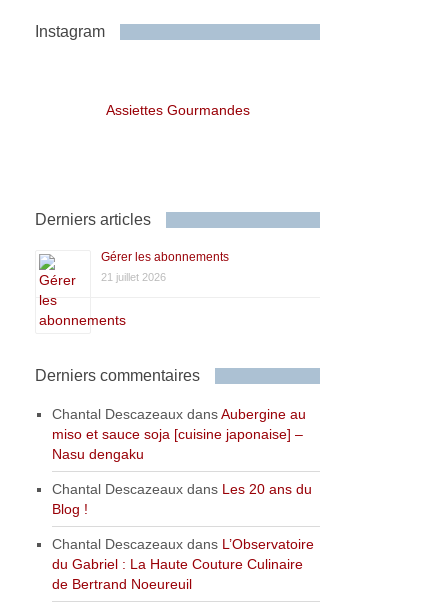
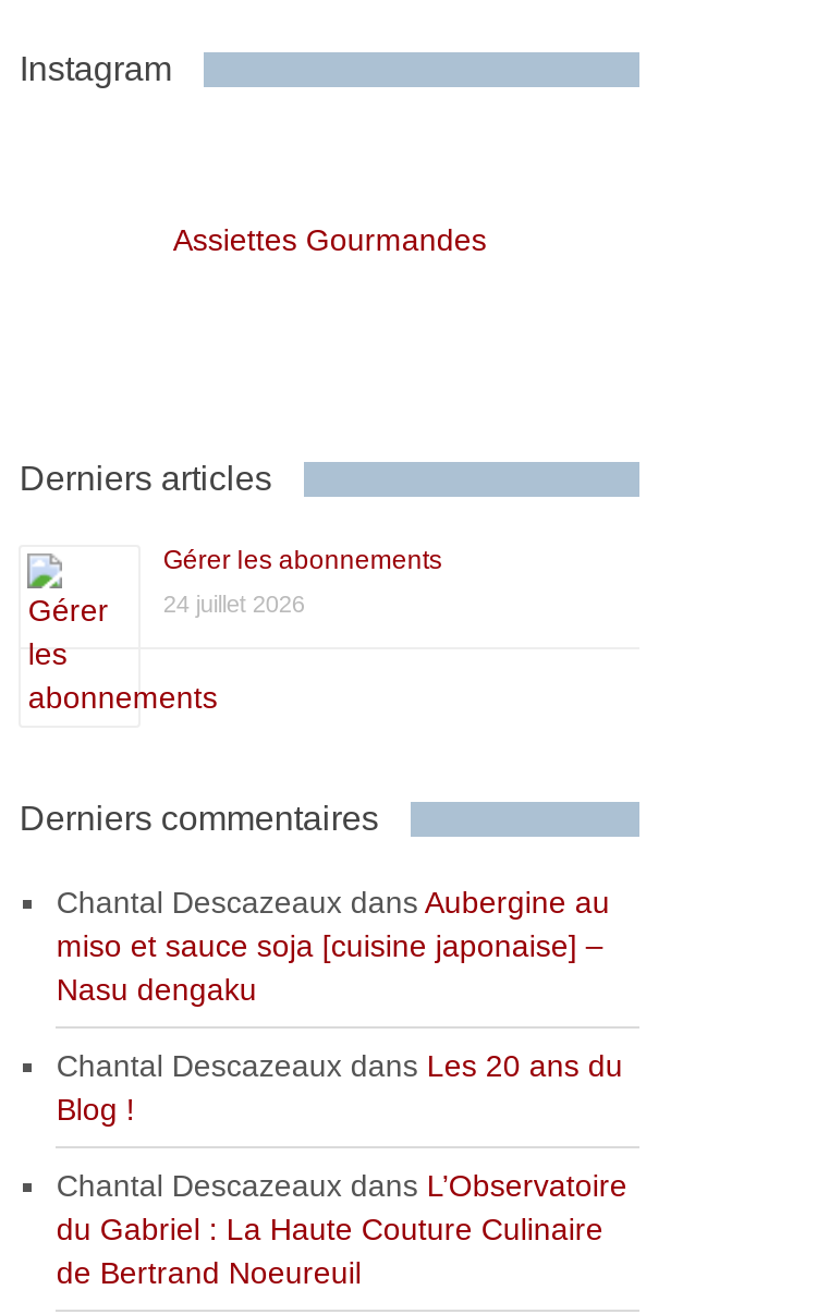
[101,270,166,282] 21 juillet 2026 -> [163,589,305,616] 24 juillet 2026

